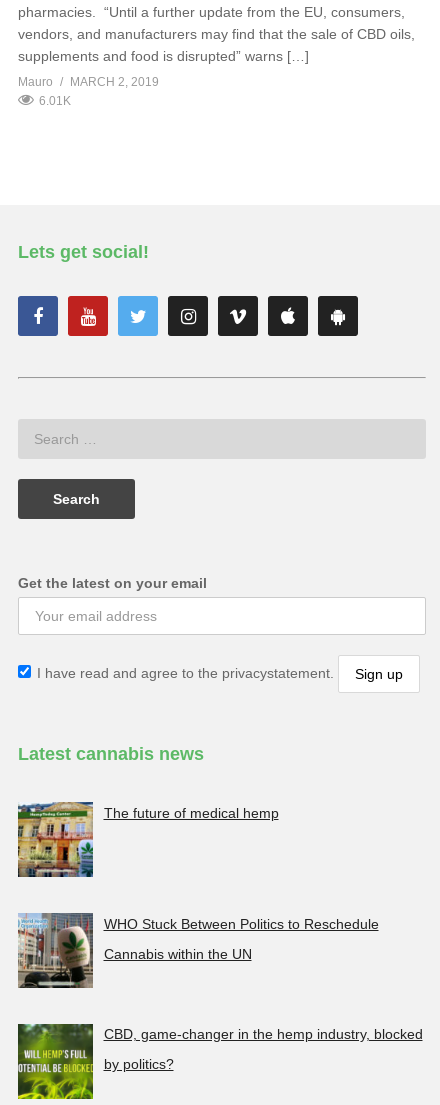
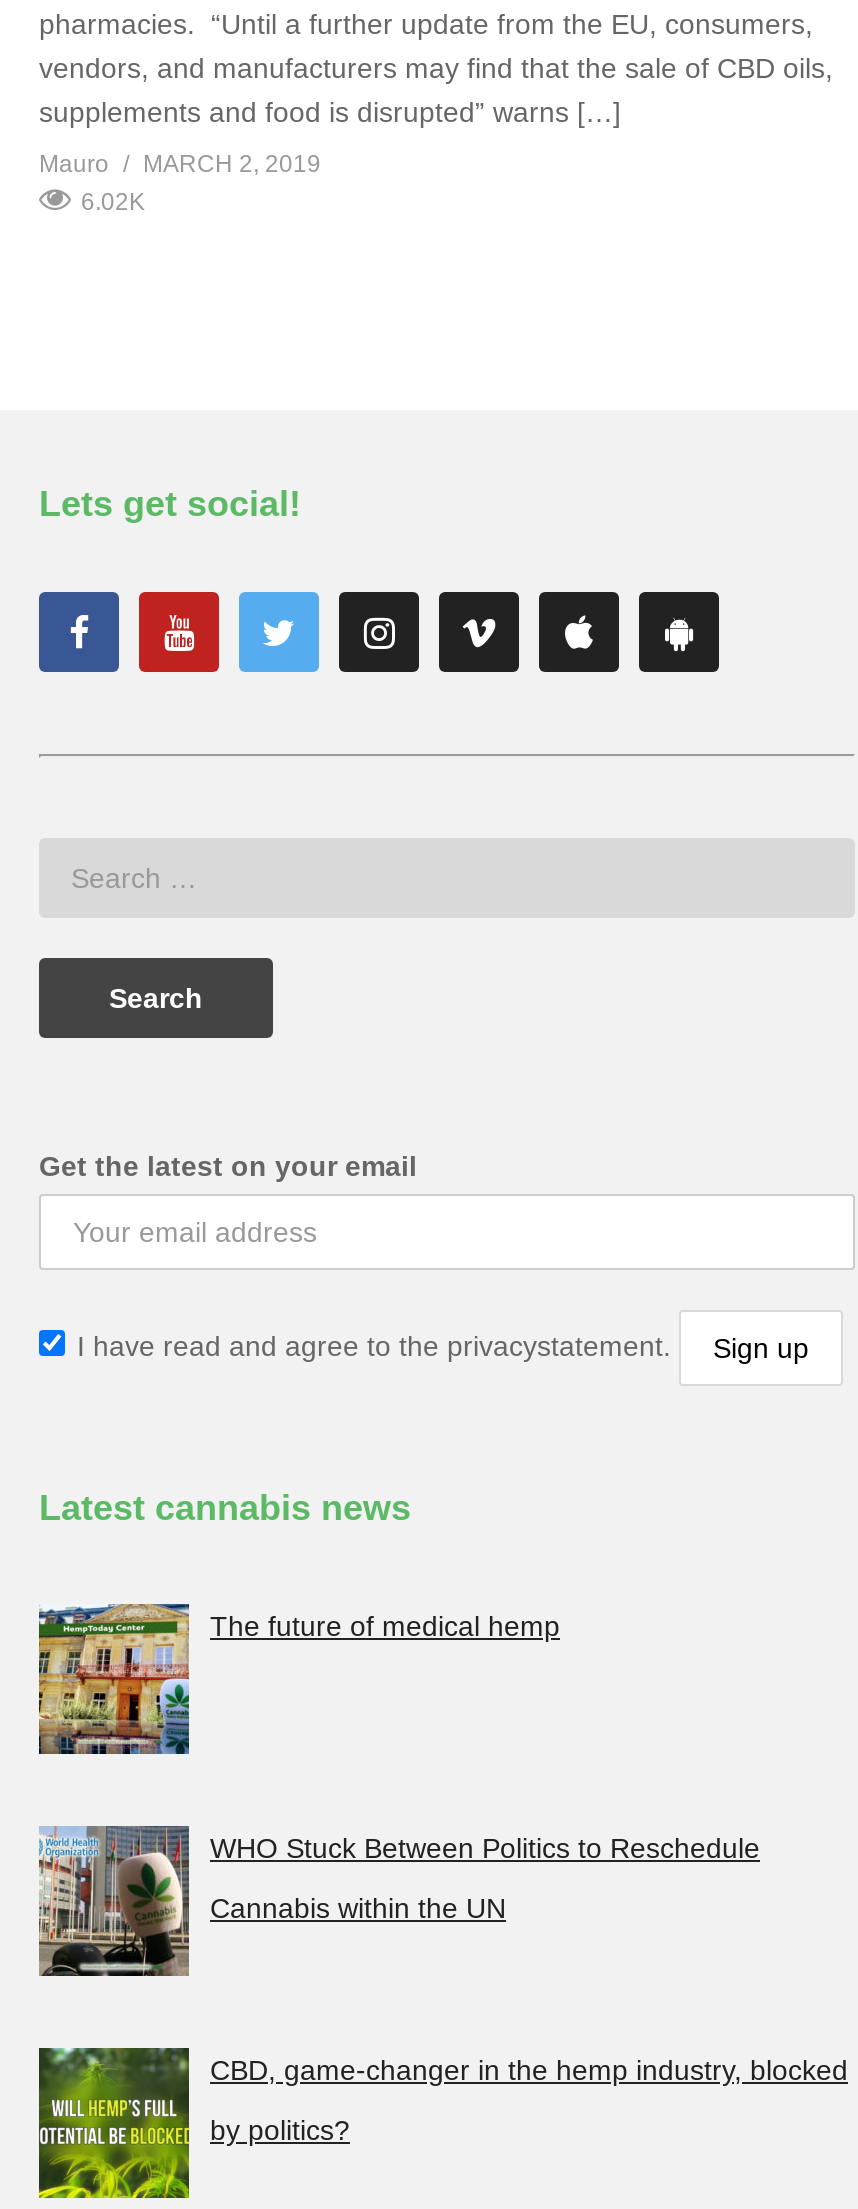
[39,93,71,107] 6.01K -> [81,187,145,215] 6.02K

